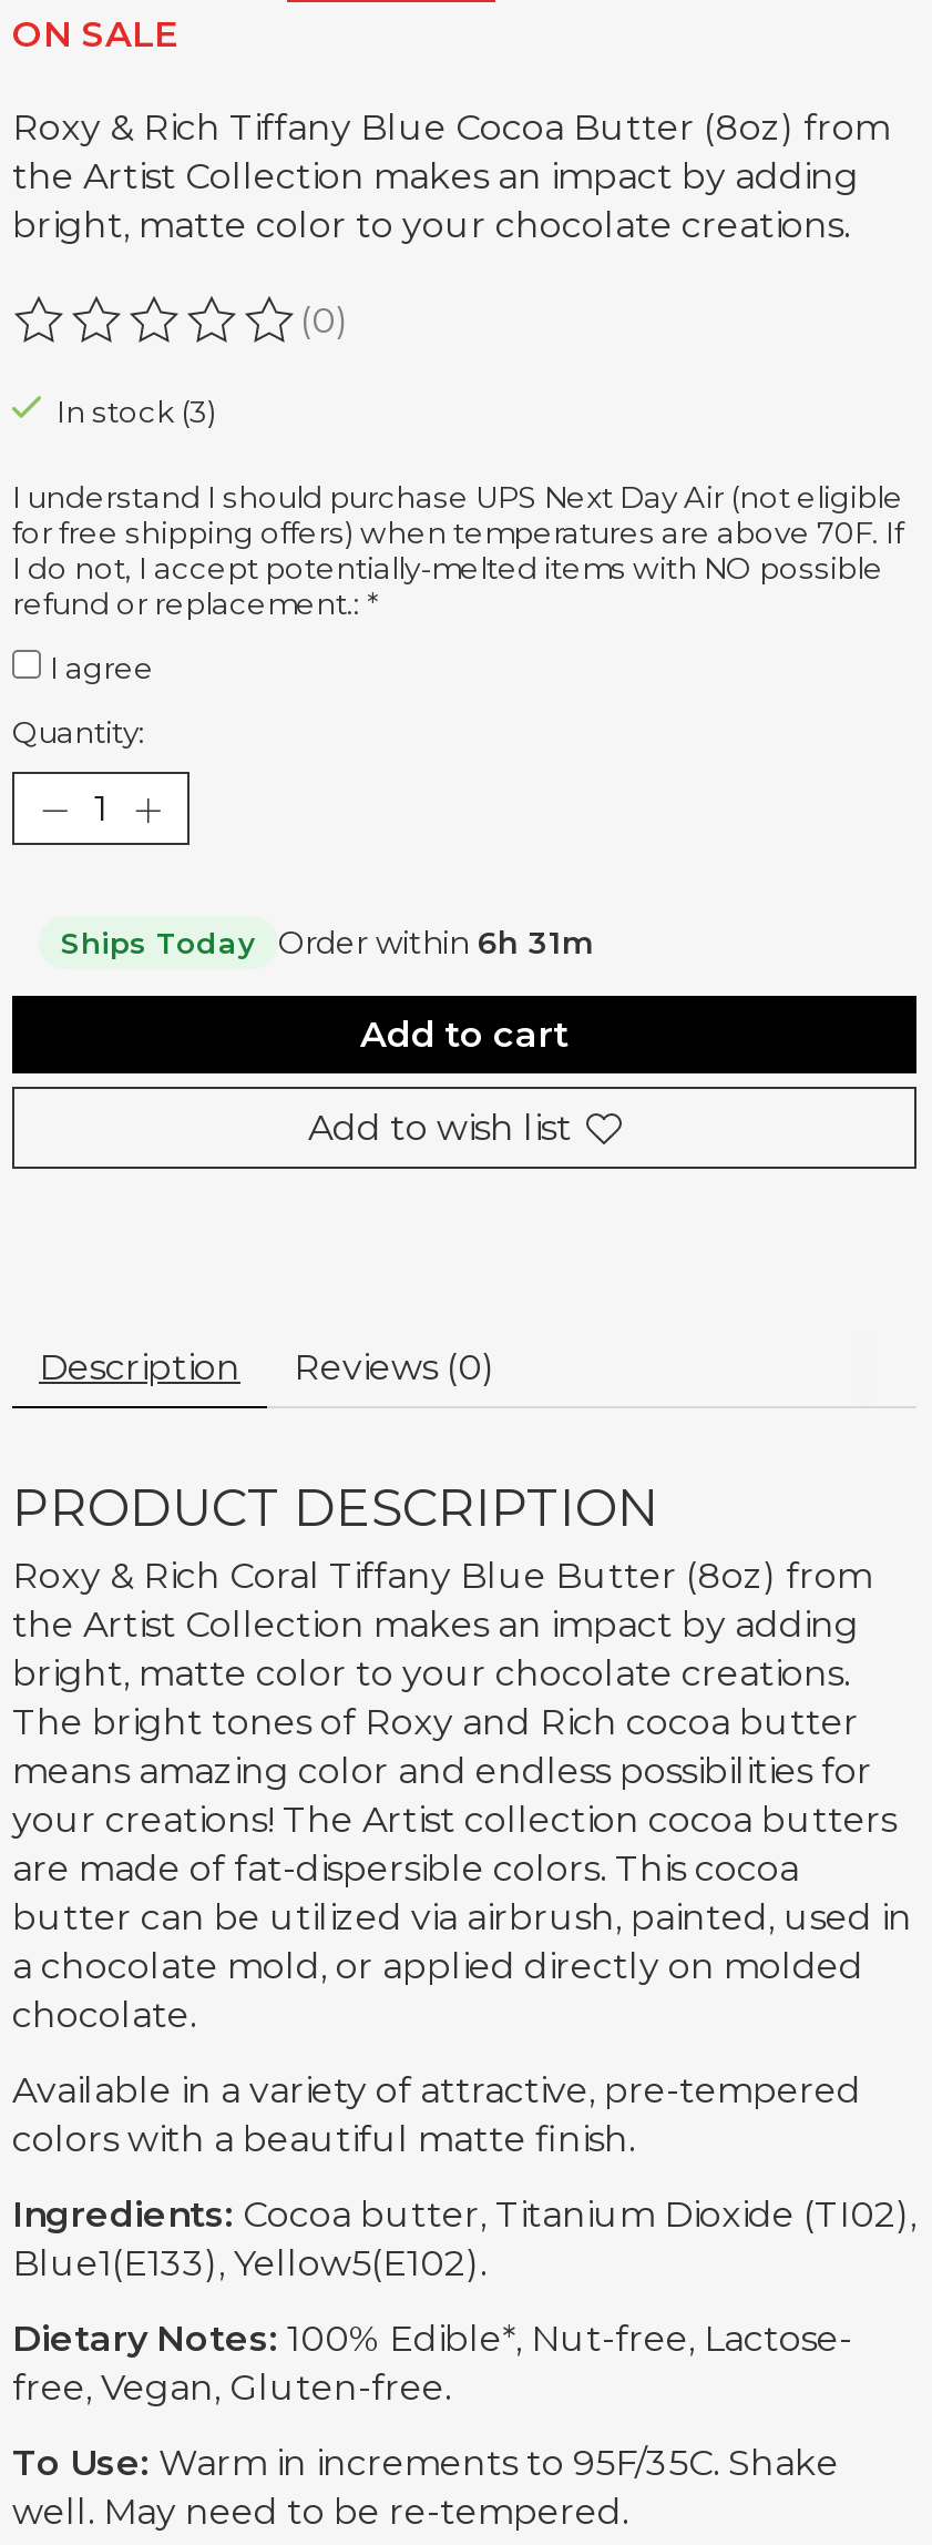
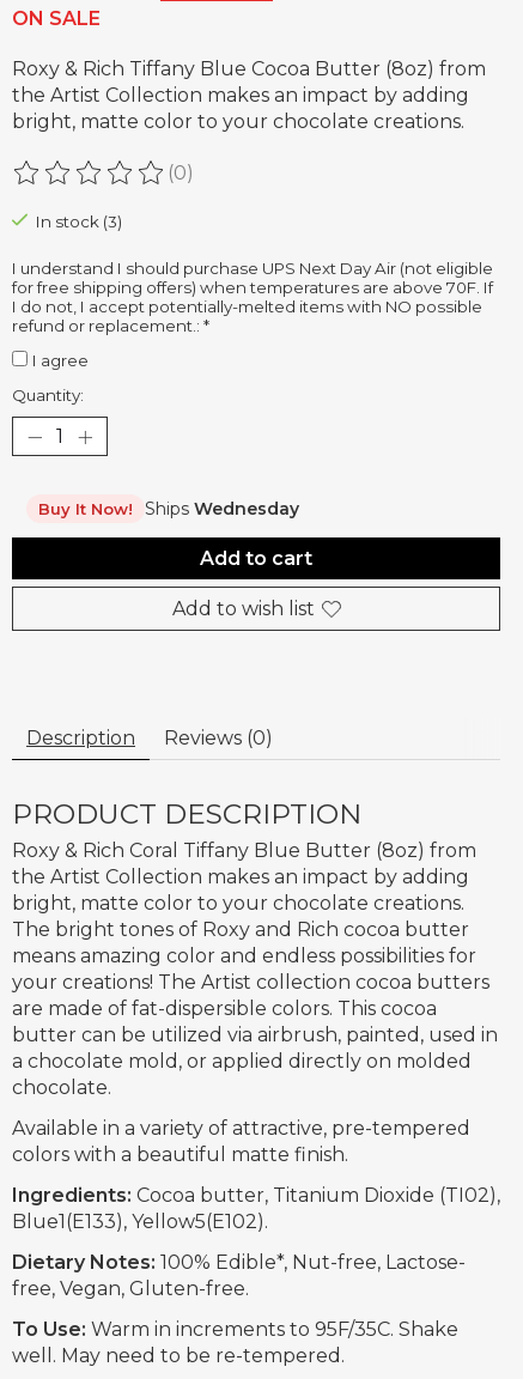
[61,923,593,963] Ships Today | Order within 6h 31m -> [38,498,299,520] Buy It Now! | Ships Wednesday

